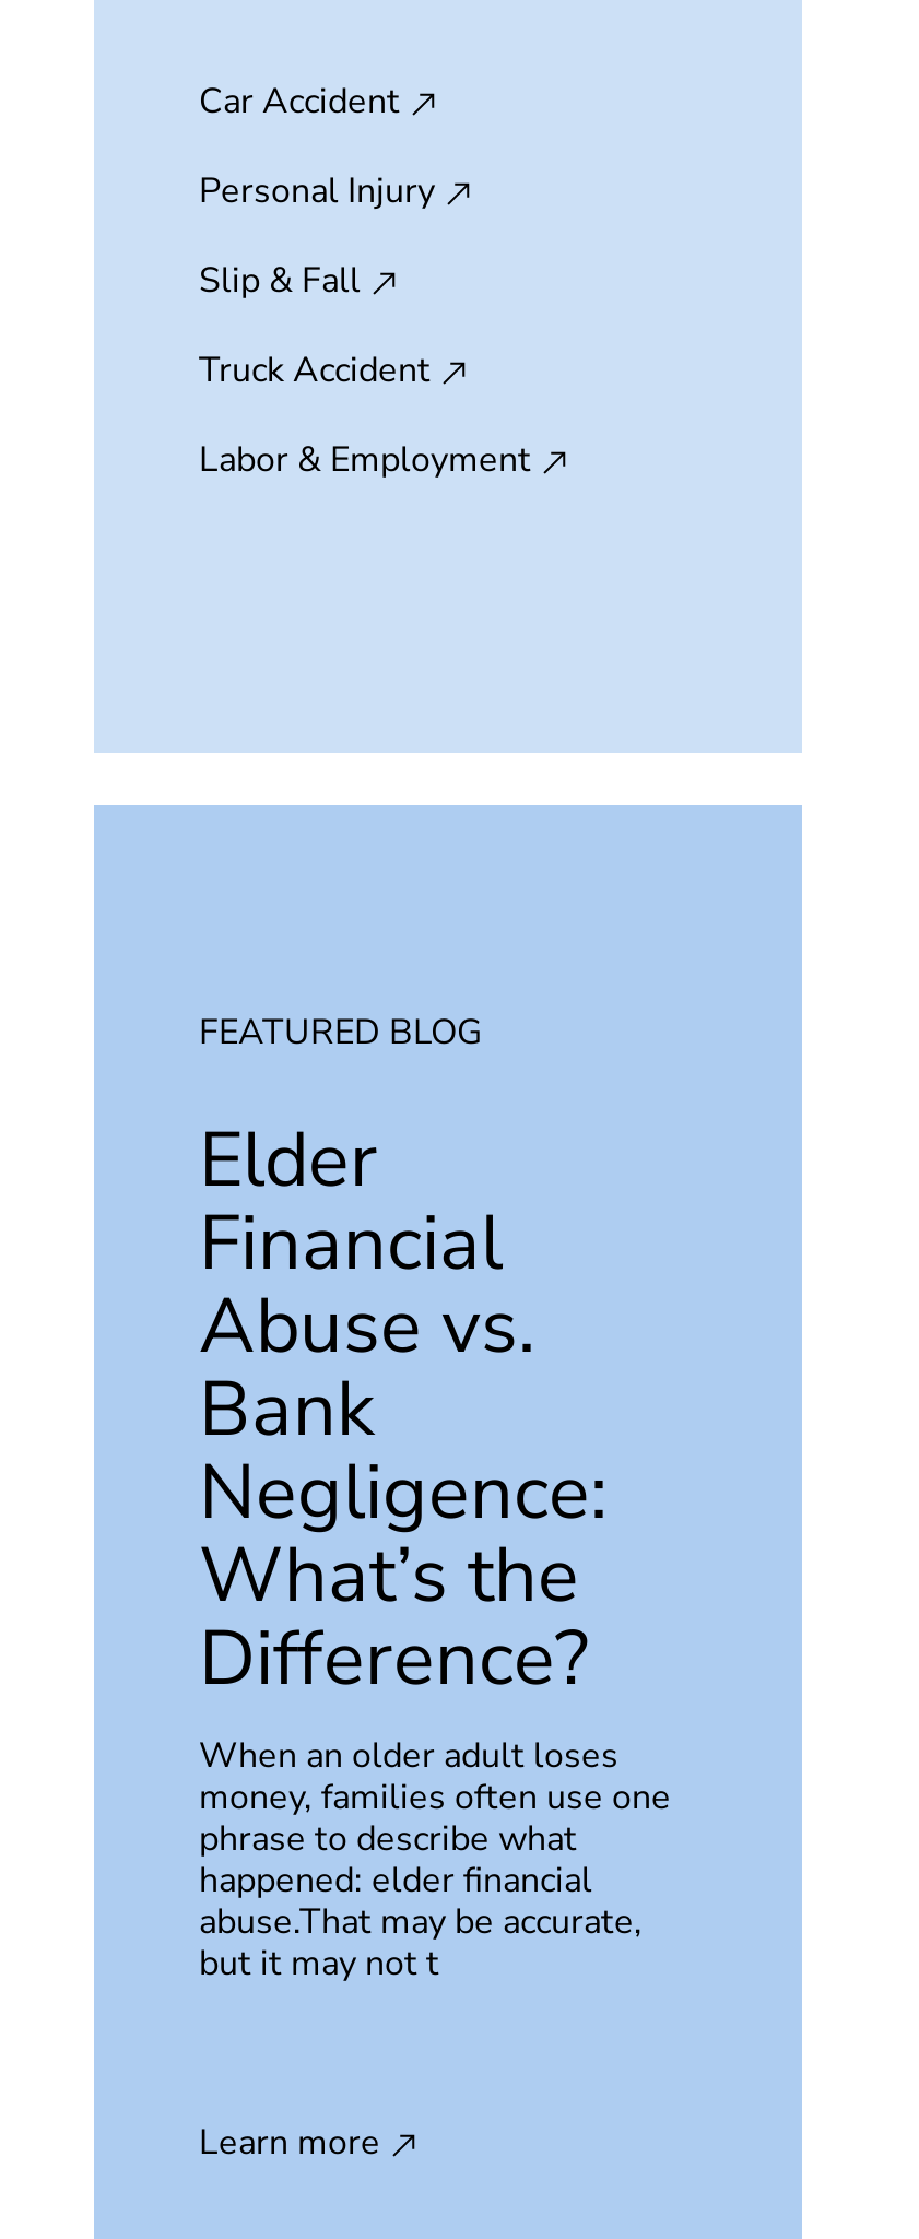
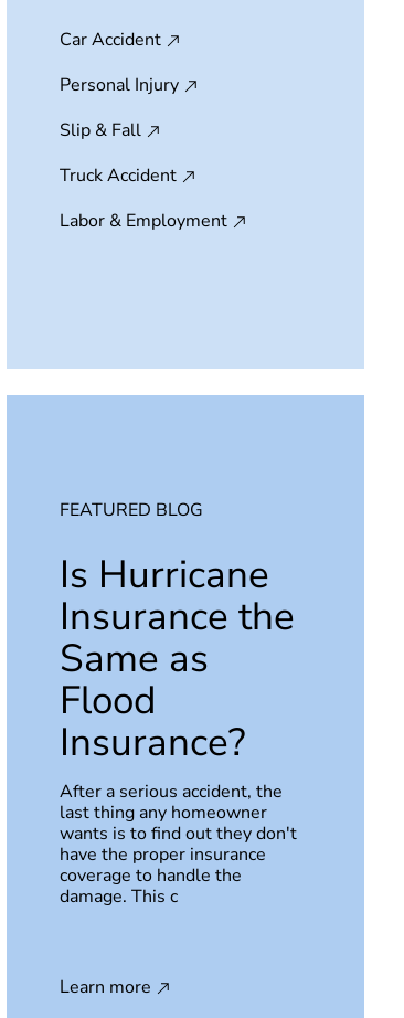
[199,1109,671,1988] Elder | Financial | Abuse vs. | Bank | Negligence: | What’s the | Difference? | When an older adult loses | money, families often use one | phrase to describe what | happened: elder financial | abuse.That may be accurate, | but it may not t -> [60,549,297,909] Is Hurricane | Insurance the | Same as | Flood | Insurance? | After a serious accident, the | last thing any homeowner | wants is to find out they don't | have the proper insurance | coverage to handle the | damage. This c

